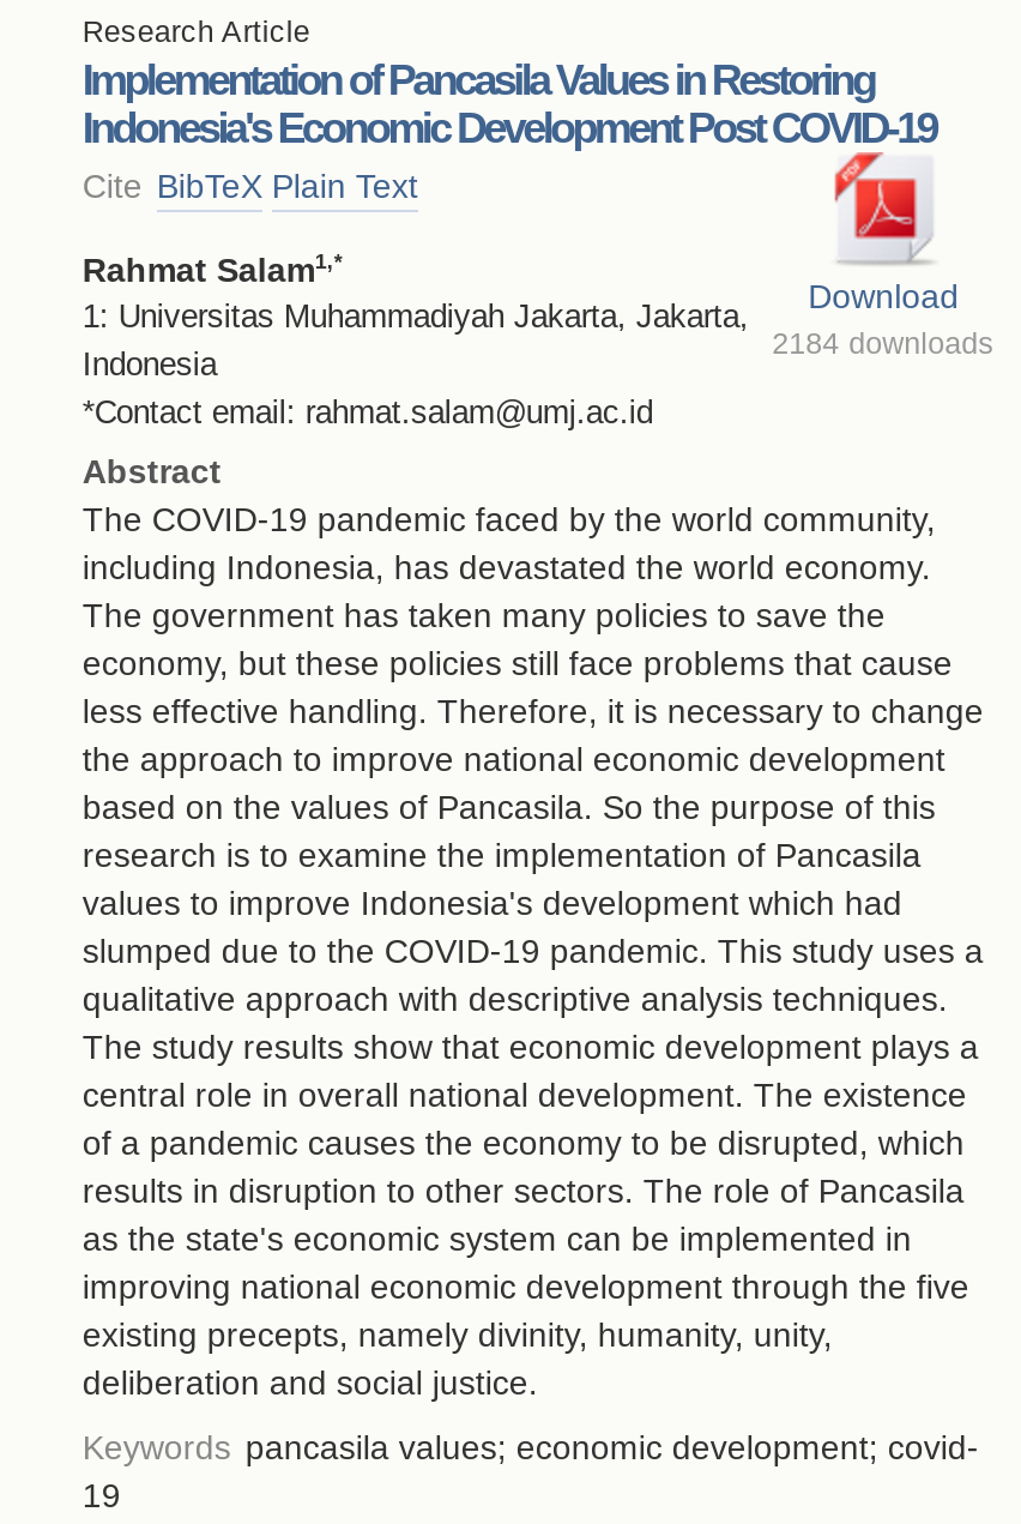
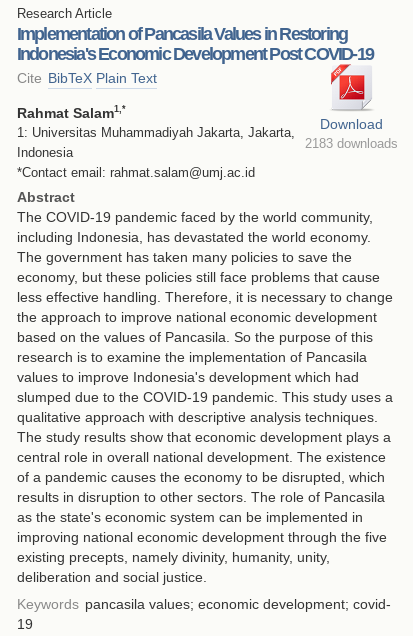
[772,327,995,360] 2184 downloads -> [305,137,398,151] 2183 downloads

